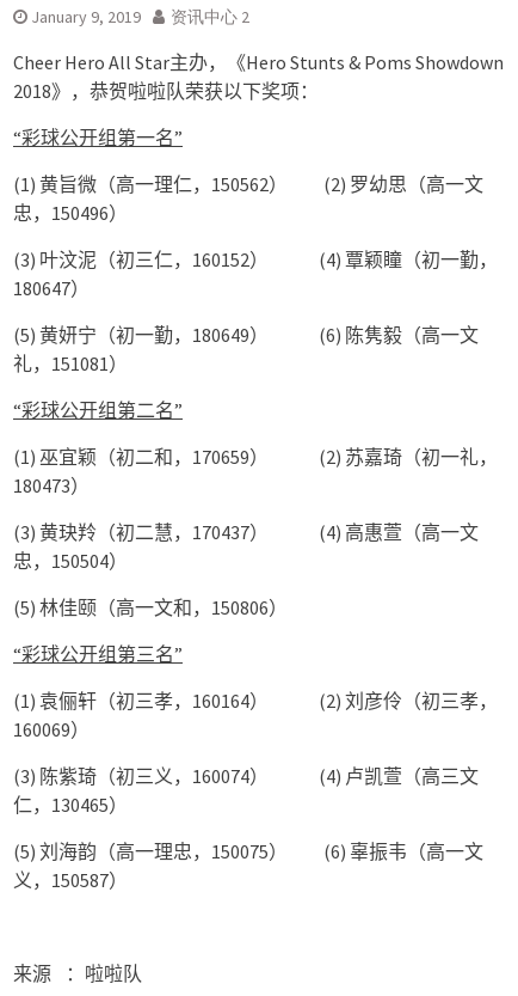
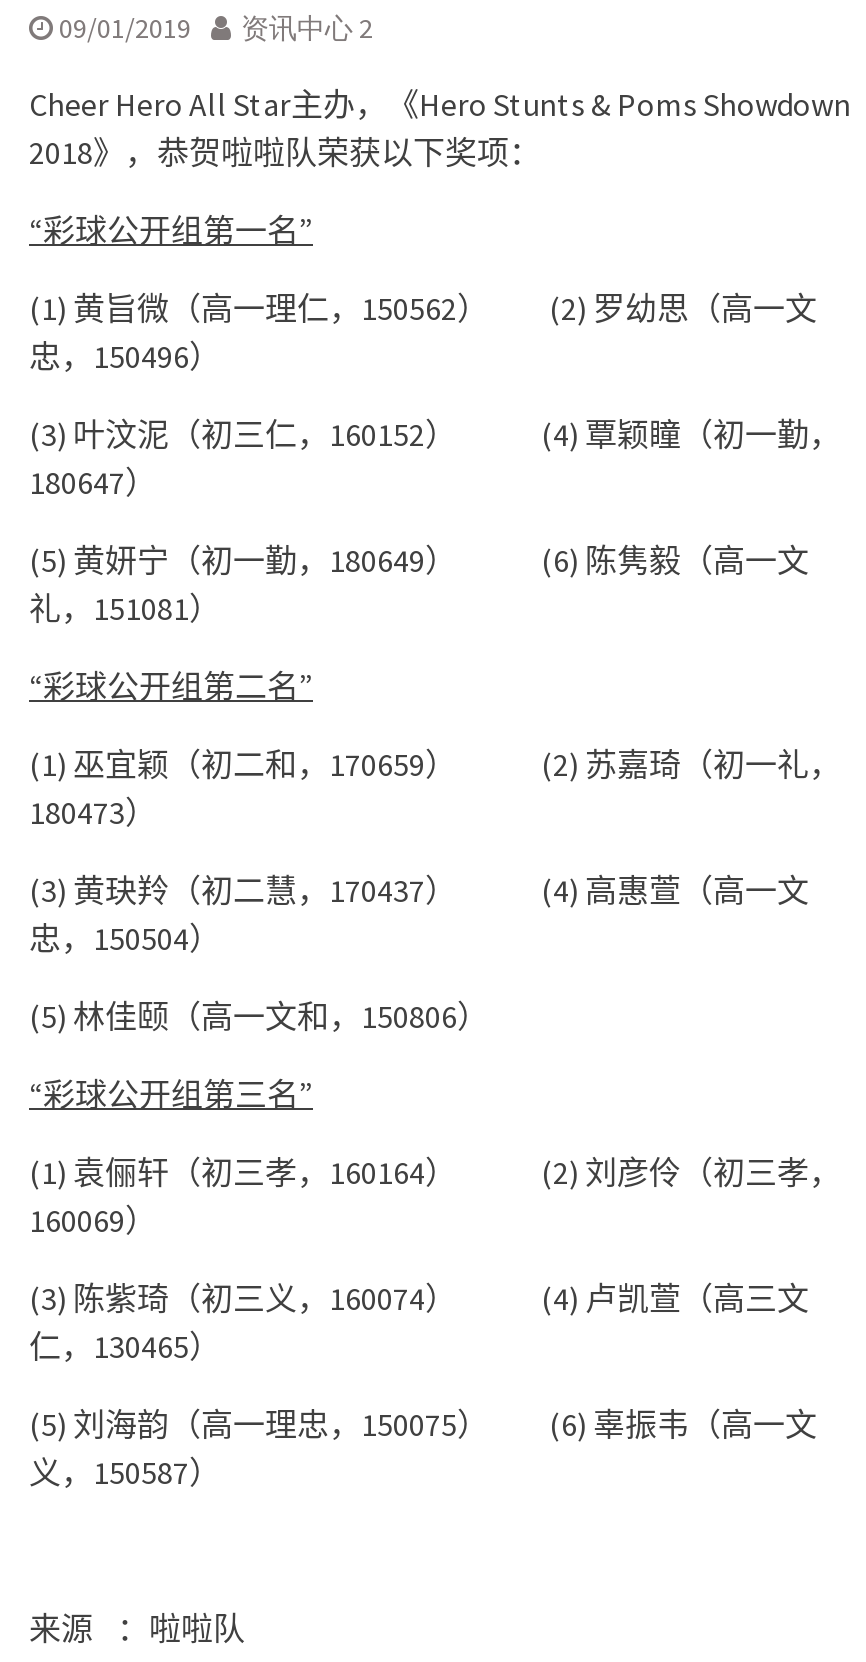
[31,5,249,27] January 9, 2019 资讯中心 2 -> [59,9,373,45] 09/01/2019 资讯中心 2

